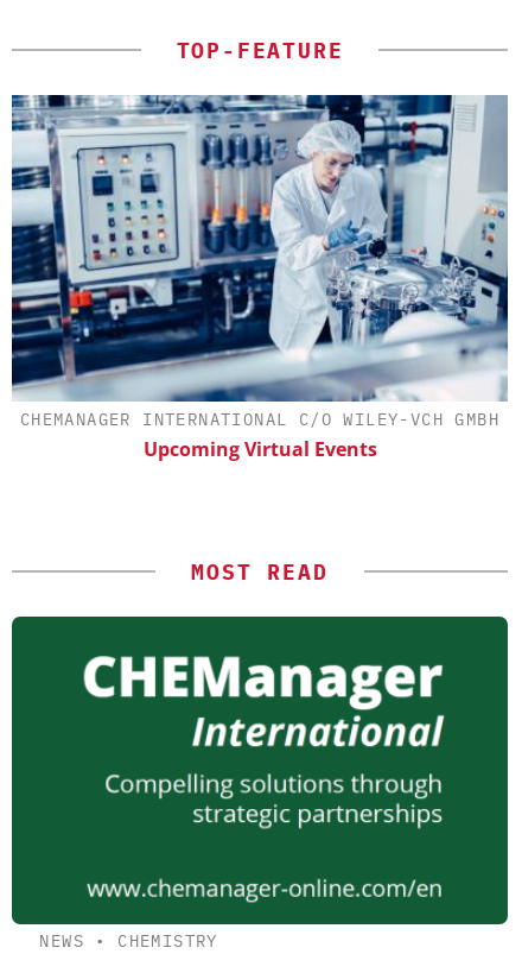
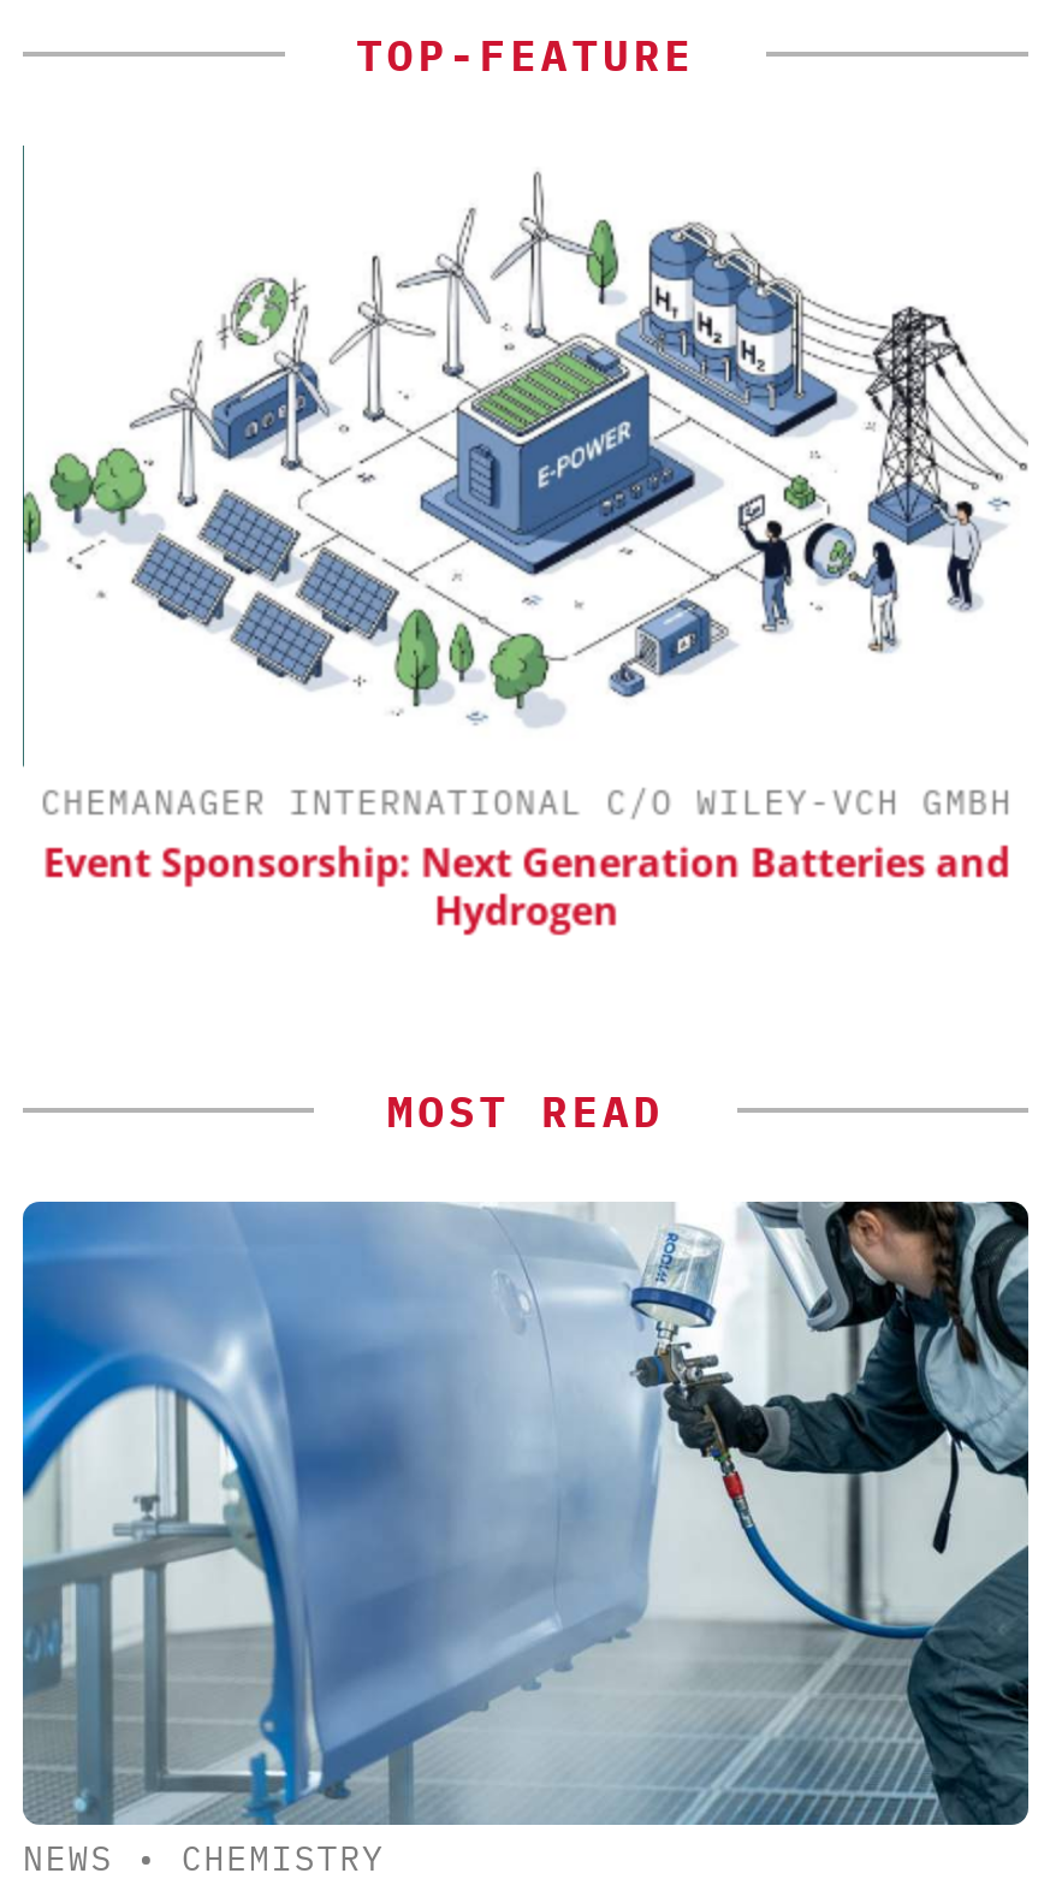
[11,94,509,462] [image] | Upcoming Virtual Events -> [20,146,1028,938] [image] | Event Sponsorship: Next Generation Batteries and | Hydrogen
[11,615,509,924] [image] -> [20,1199,1031,1827] [image]

